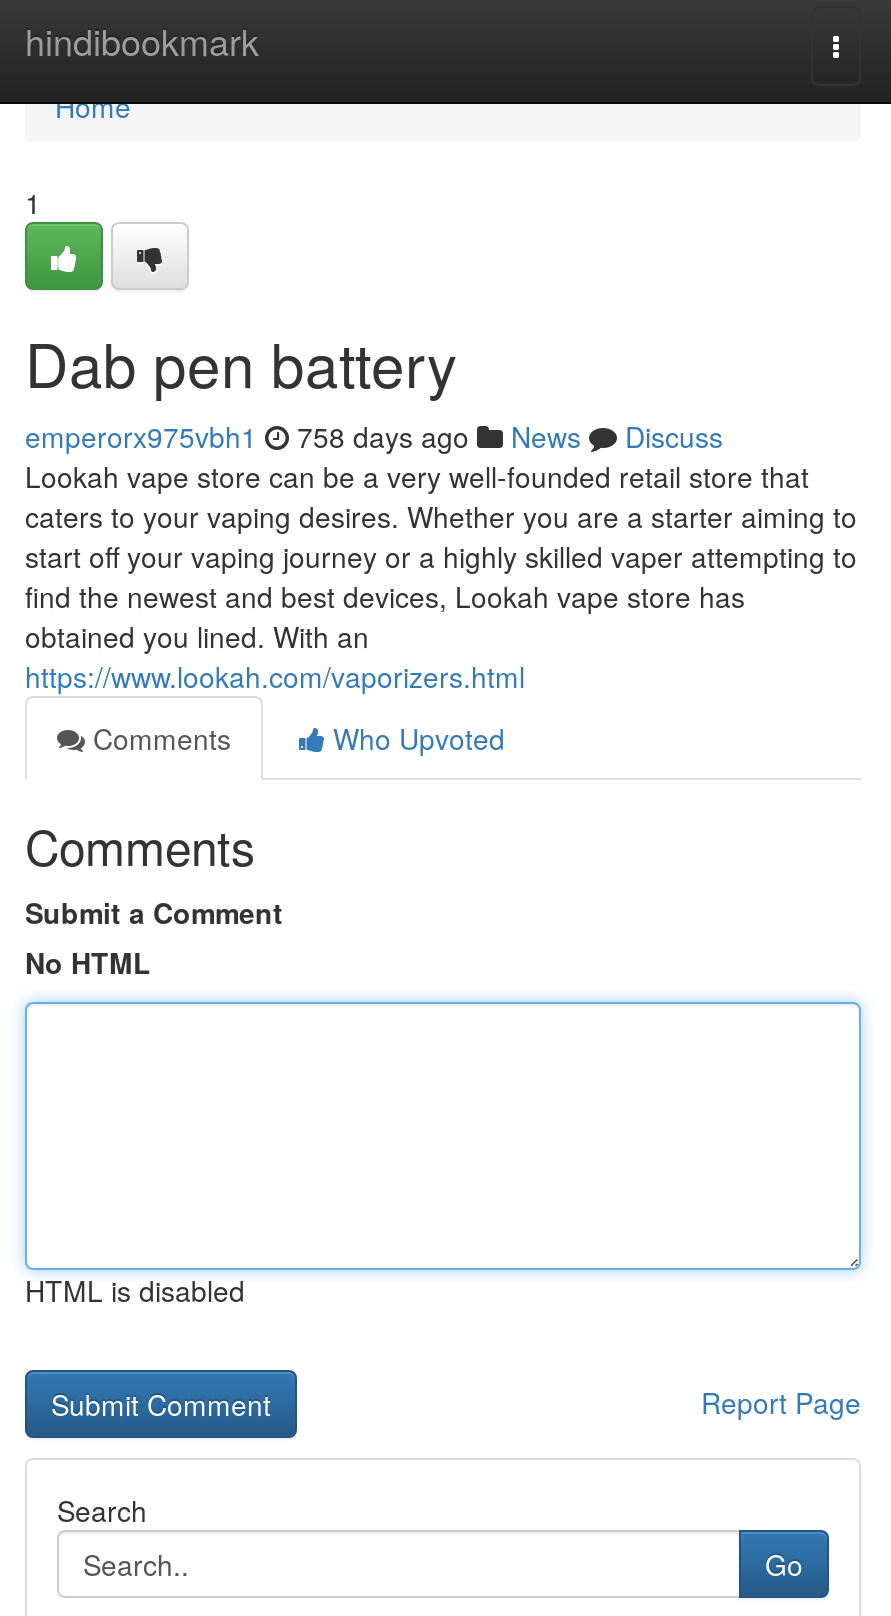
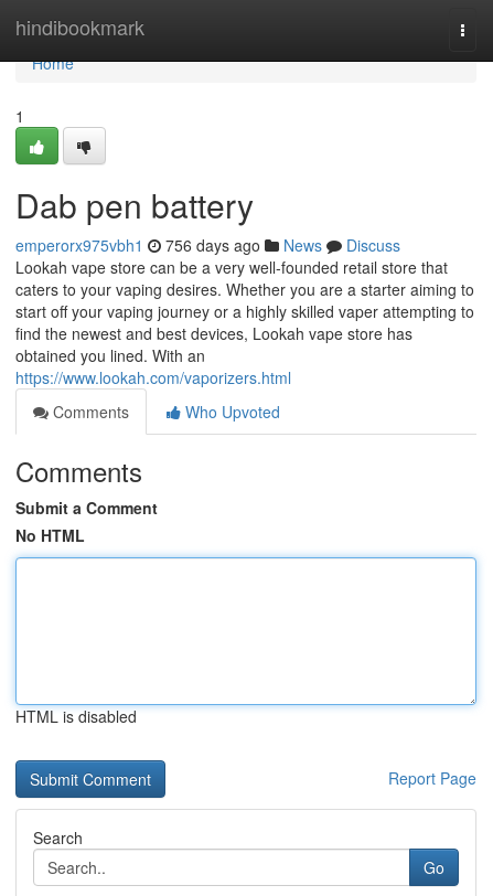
[25,416,723,456] emperorx975vbh1 758 days ago News Discuss -> [15,234,400,256] emperorx975vbh1 756 days ago News Discuss

